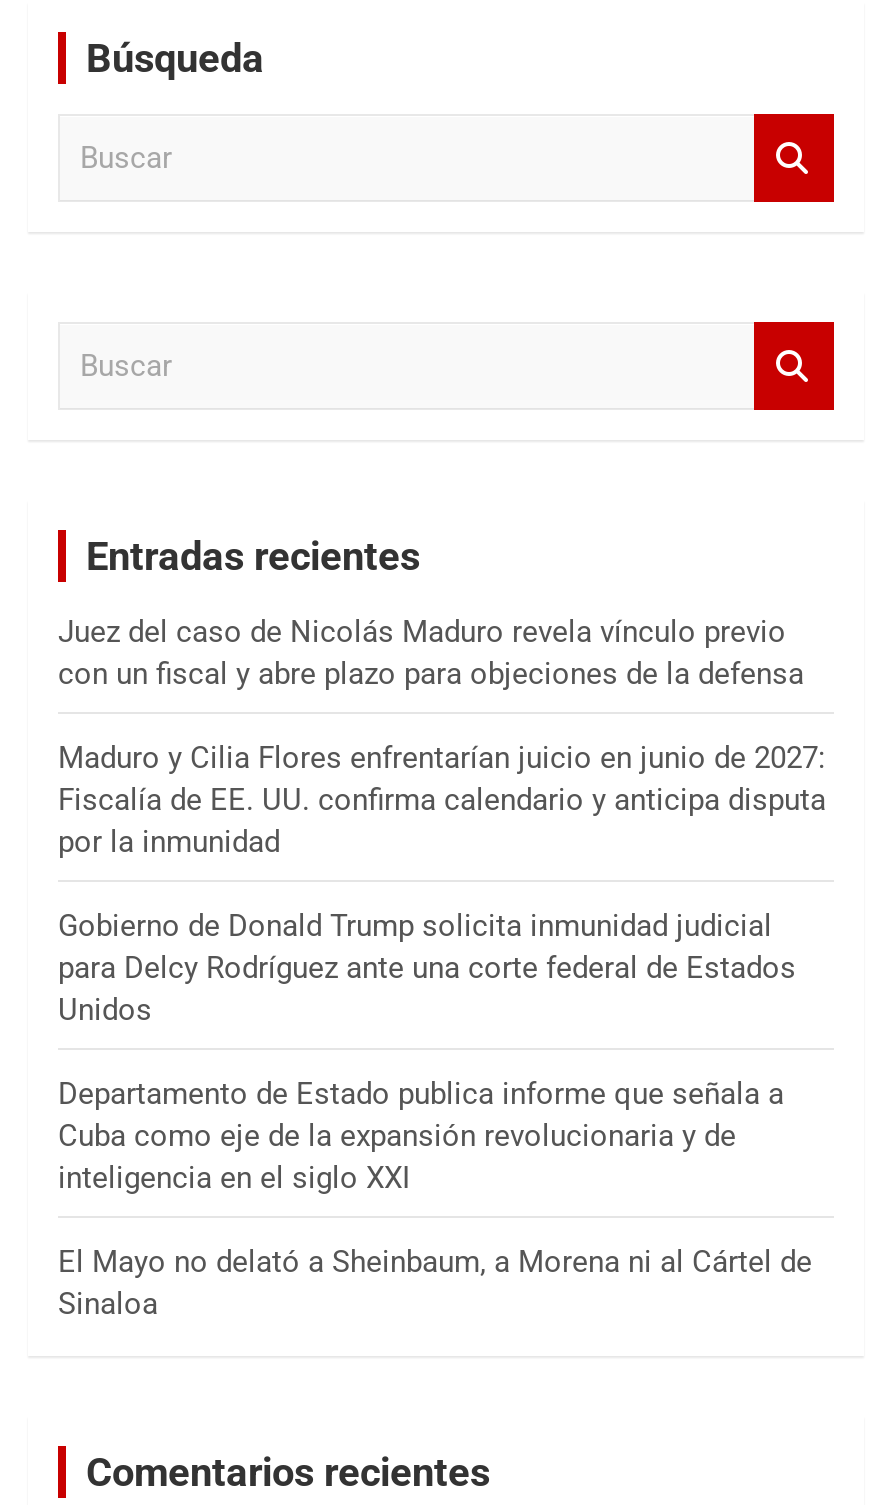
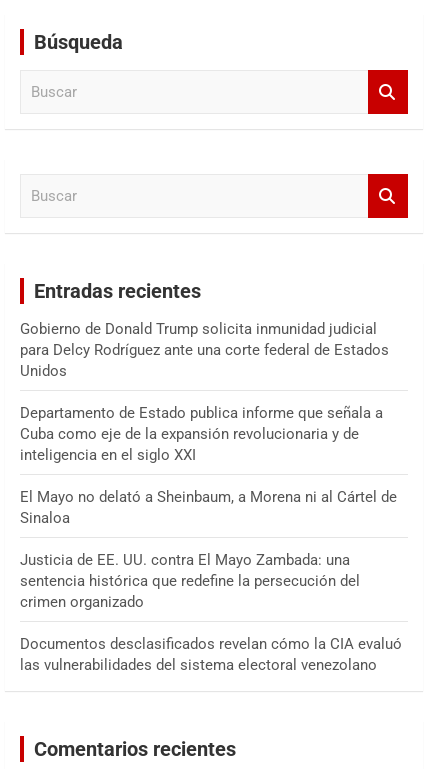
[58,614,826,860] Juez del caso de Nicolás Maduro revela vínculo previo | con un fiscal y abre plazo para objeciones de la defensa | Maduro y Cilia Flores enfrentarían juicio en junio de 2027: | Fiscalía de EE. UU. confirma calendario y anticipa disputa | por la inmunidad -> none
moved [58,908,812,1322] -> [20,319,397,526]: Gobierno de Donald Trump solicita inmunidad judicial | para Delcy Rodríguez ante una corte federal de Estados | Unidos | Departamento de Estado publica informe que señala a | Cuba como eje de la expansión revolucionaria y de | inteligencia en el siglo XXI | El Mayo no delató a Sheinbaum, a Morena ni al Cártel de | Sinaloa
none -> [20,550,402,673] Justicia de EE. UU. contra El Mayo Zambada: una | sentencia histórica que redefine la persecución del | crimen organizado | Documentos desclasificados revelan cómo la CIA evaluó | las vulnerabilidades del sistema electoral venezolano

